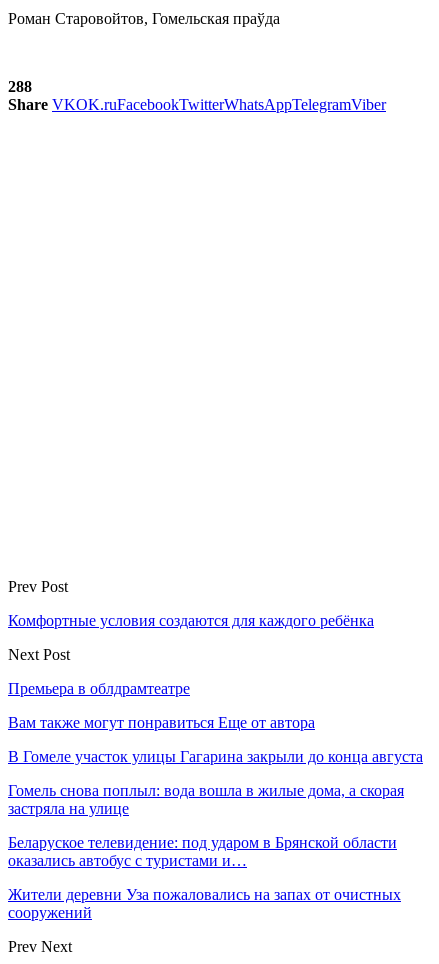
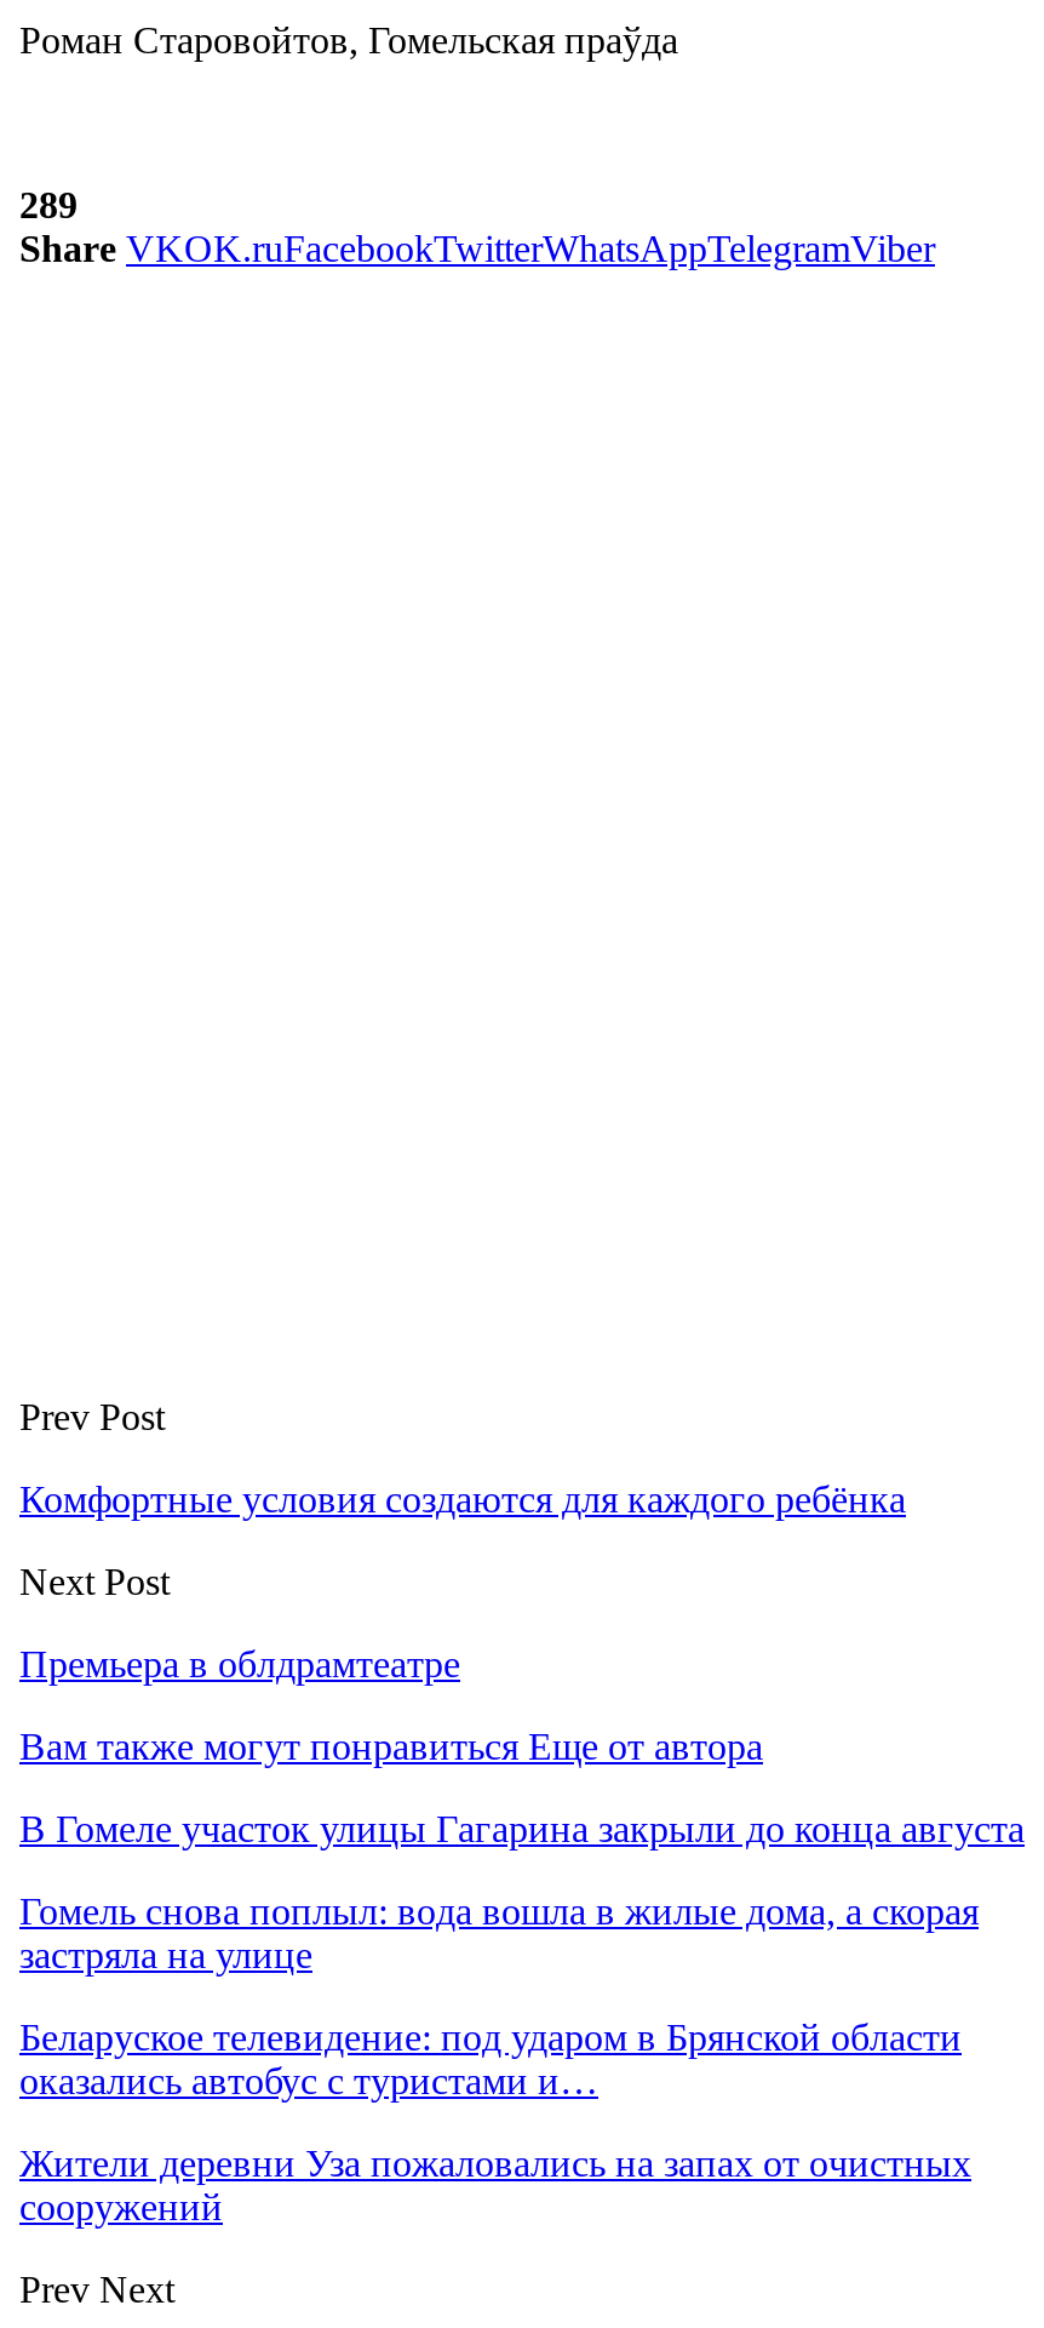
[8,78,32,95] 288 -> [19,184,78,225] 289

